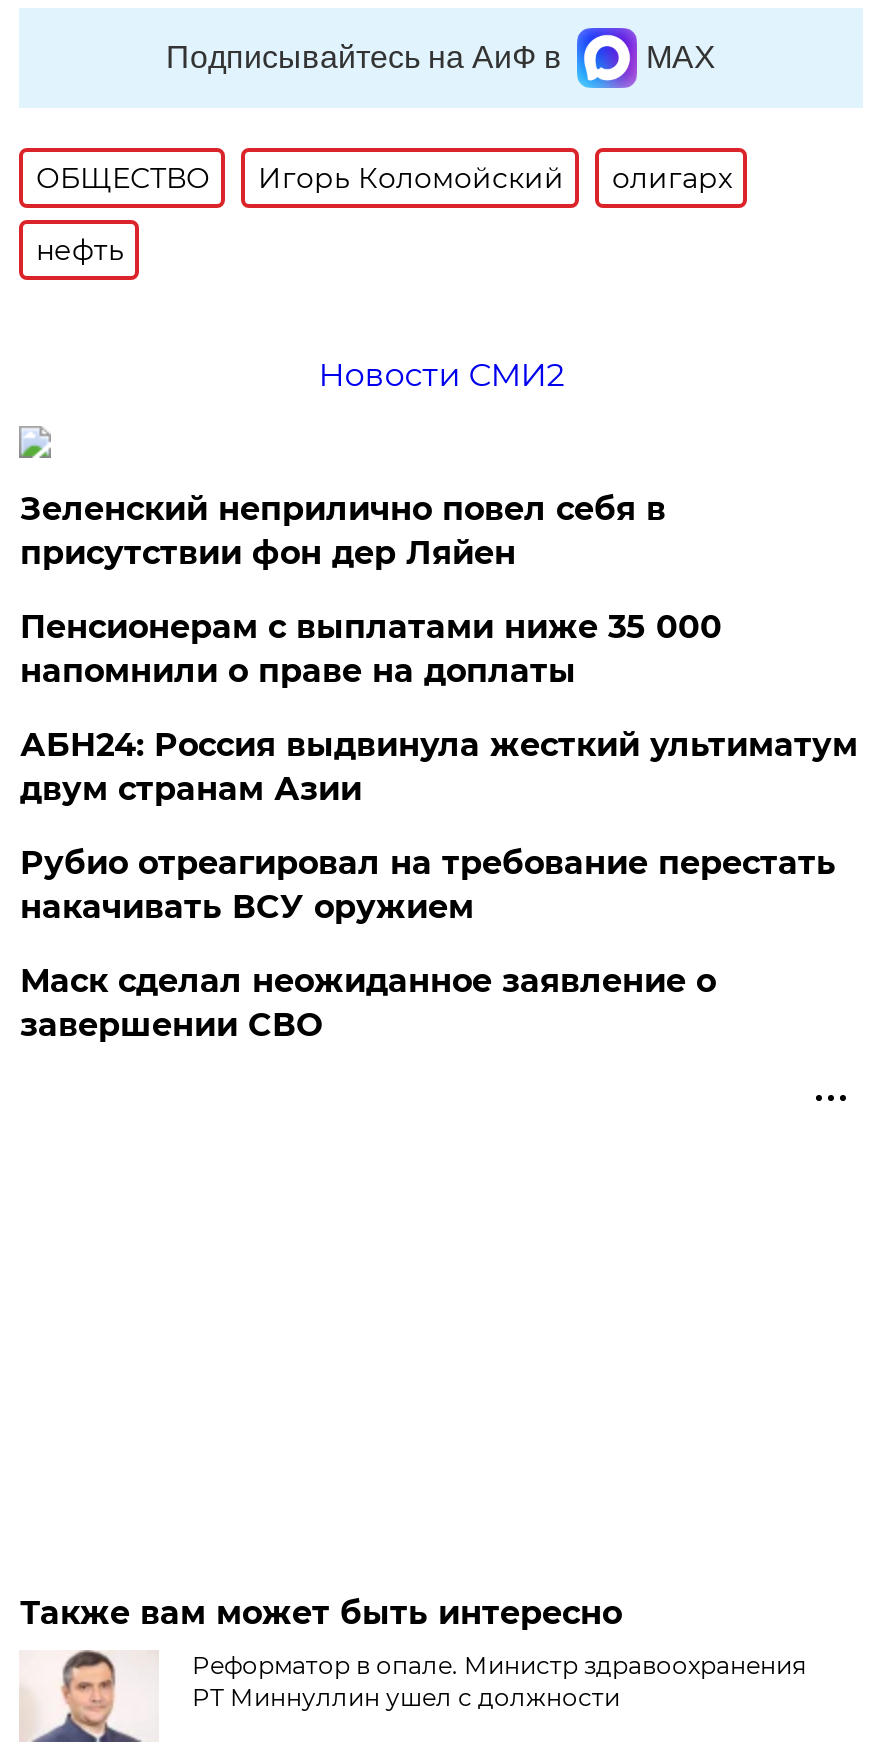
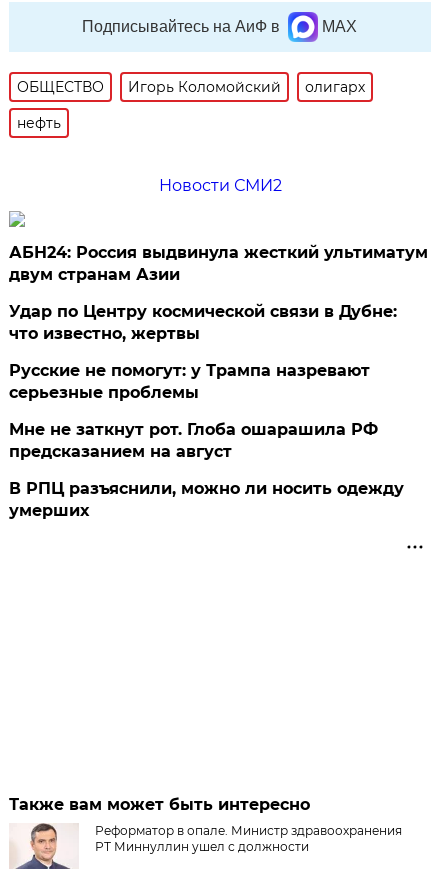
[20,490,722,690] Зеленский неприлично повел cебя в | присутствии фон дер Ляйен | Пенсионерам с выплатами ниже 35 000 | напомнили о праве на доплаты -> none
moved [20,726,858,808] -> [9,243,428,284]: АБН24: Россия выдвинула жесткий ультиматум | двум странам Азии
[20,844,836,1044] Рубио отреагировал на требование перестать | накачивать ВСУ оружием | Маск сделал неожиданное заявление о | завершении СВО -> [9,302,404,520] Удар по Центру космической связи в Дубне: | что известно, жертвы | Русские не помогут: у Трампа назревают | серьезные проблемы | Мне не заткнут рот. Глоба ошарашила РФ | предсказанием на август | В РПЦ разъяснили, можно ли носить одежду | умерших

